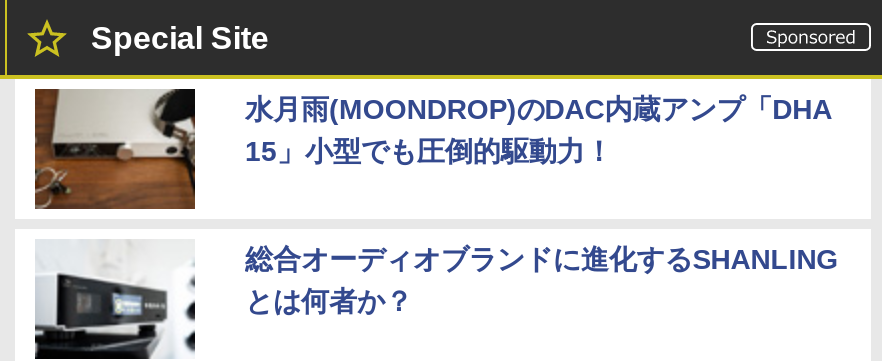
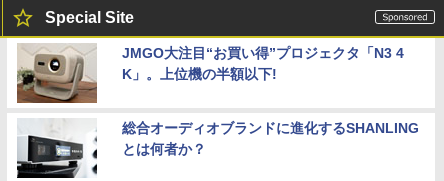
[33,87,832,209] [image] | 水月雨(MOONDROP)のDAC内蔵アンプ「DHA | 15」小型でも圧倒的駆動力！ -> [17,43,404,103] [image] | JMGO大注目“お買い得”プロジェクタ「N3 4 | K」。上位機の半額以下!

